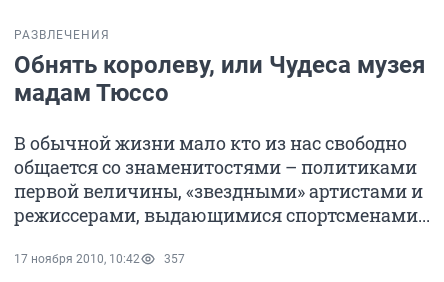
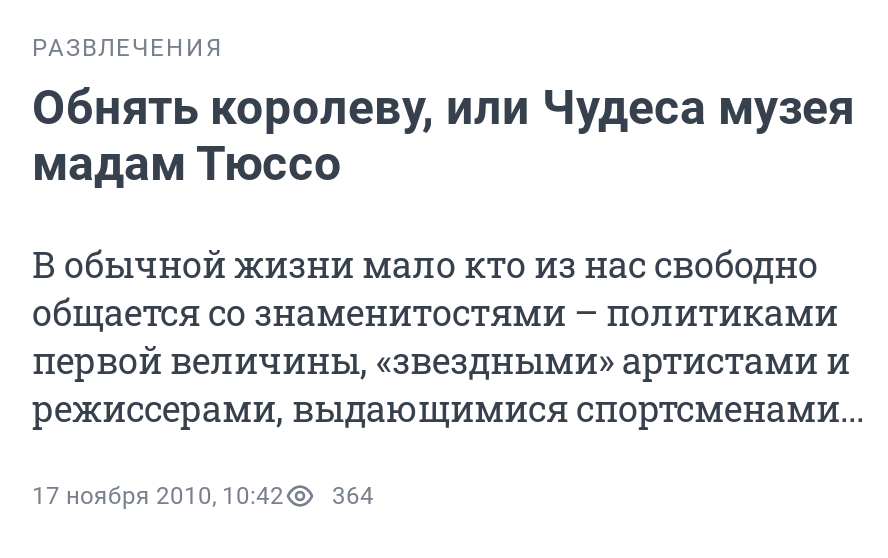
[14,252,185,266] 17 ноября 2010, 10:42 357 -> [32,482,374,510] 17 ноября 2010, 10:42 364

